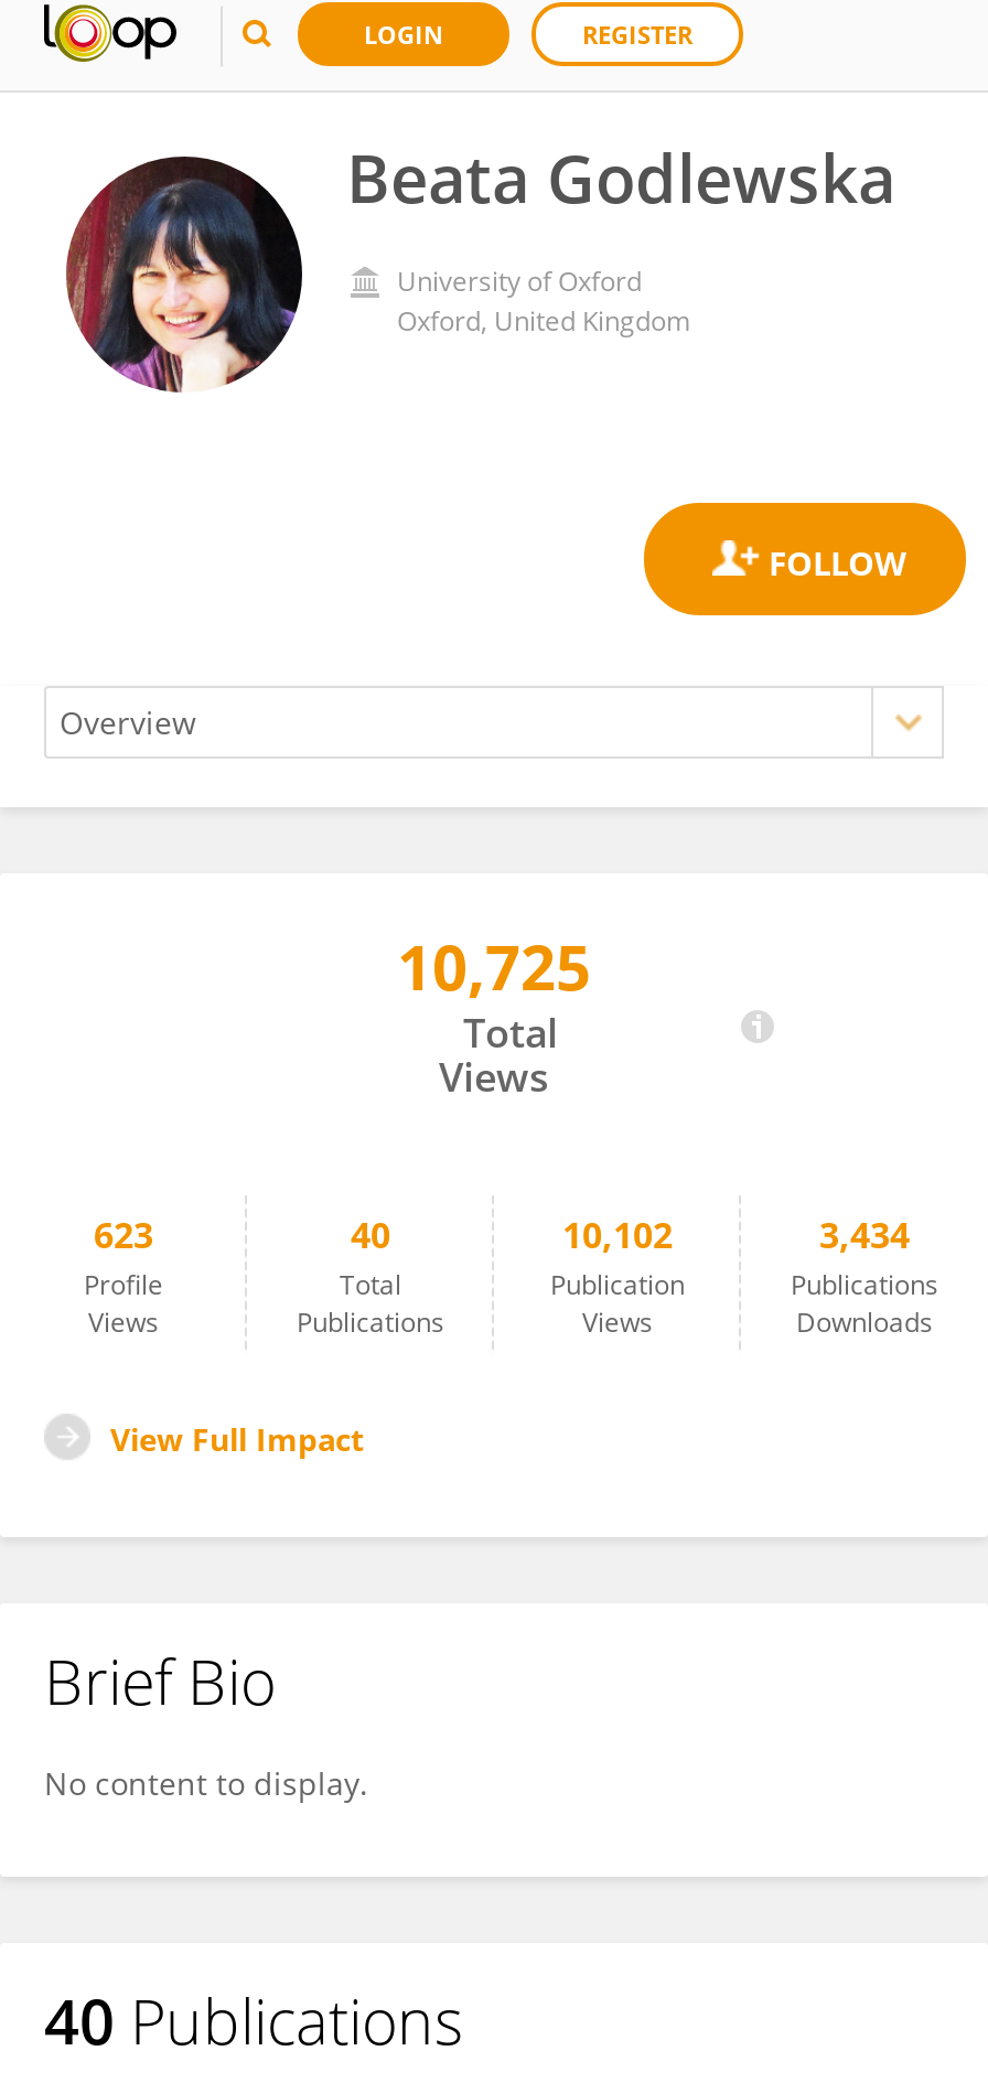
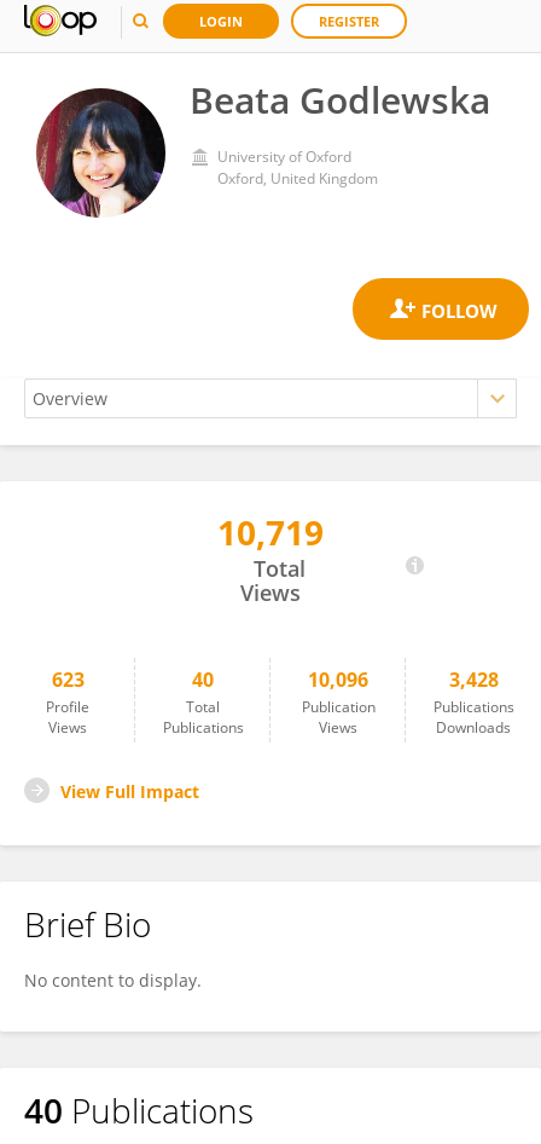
[397,924,591,1008] 10,725 -> [217,509,324,555] 10,719
[562,1211,673,1259] 10,102 -> [308,666,368,693] 10,096
[819,1211,910,1259] 3,434 -> [449,666,498,693] 3,428

